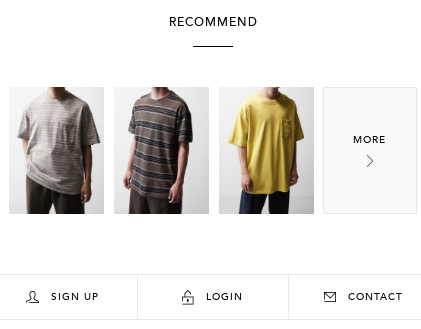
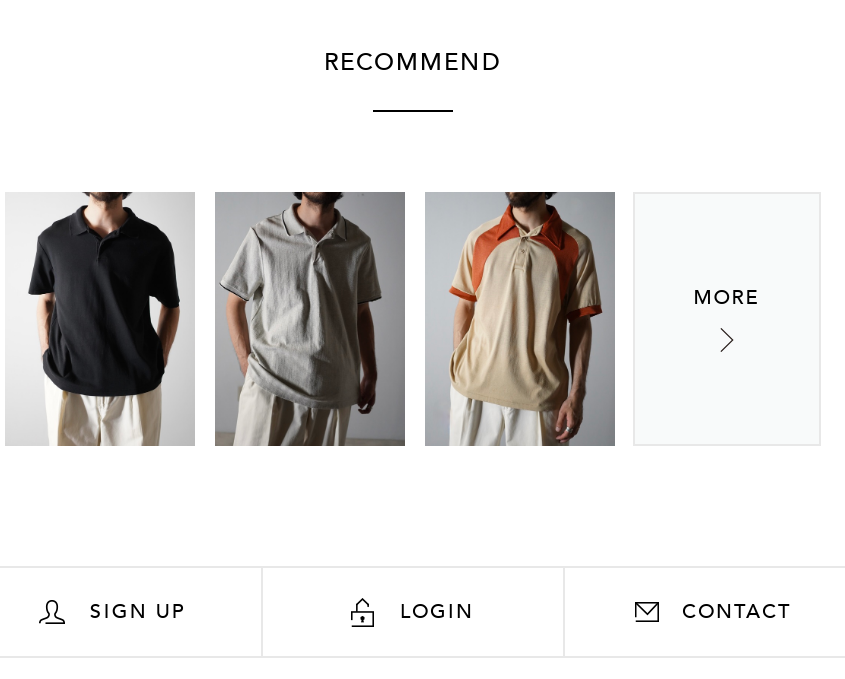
[17,87,101,215] [image] -> [23,190,191,448] [image]
[115,87,208,214] [image] -> [215,190,405,448] [image]
[220,86,313,215] [image] -> [425,190,615,448] [image]

